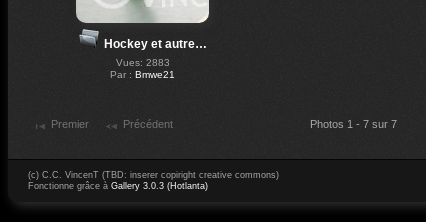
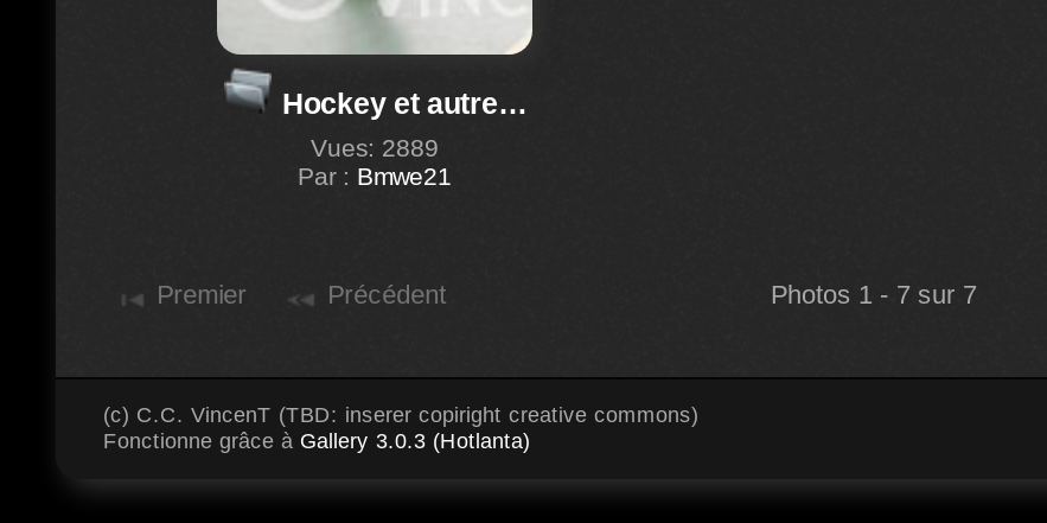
[115,57,169,68] Vues: 2883 -> [311,134,439,160] Vues: 2889

